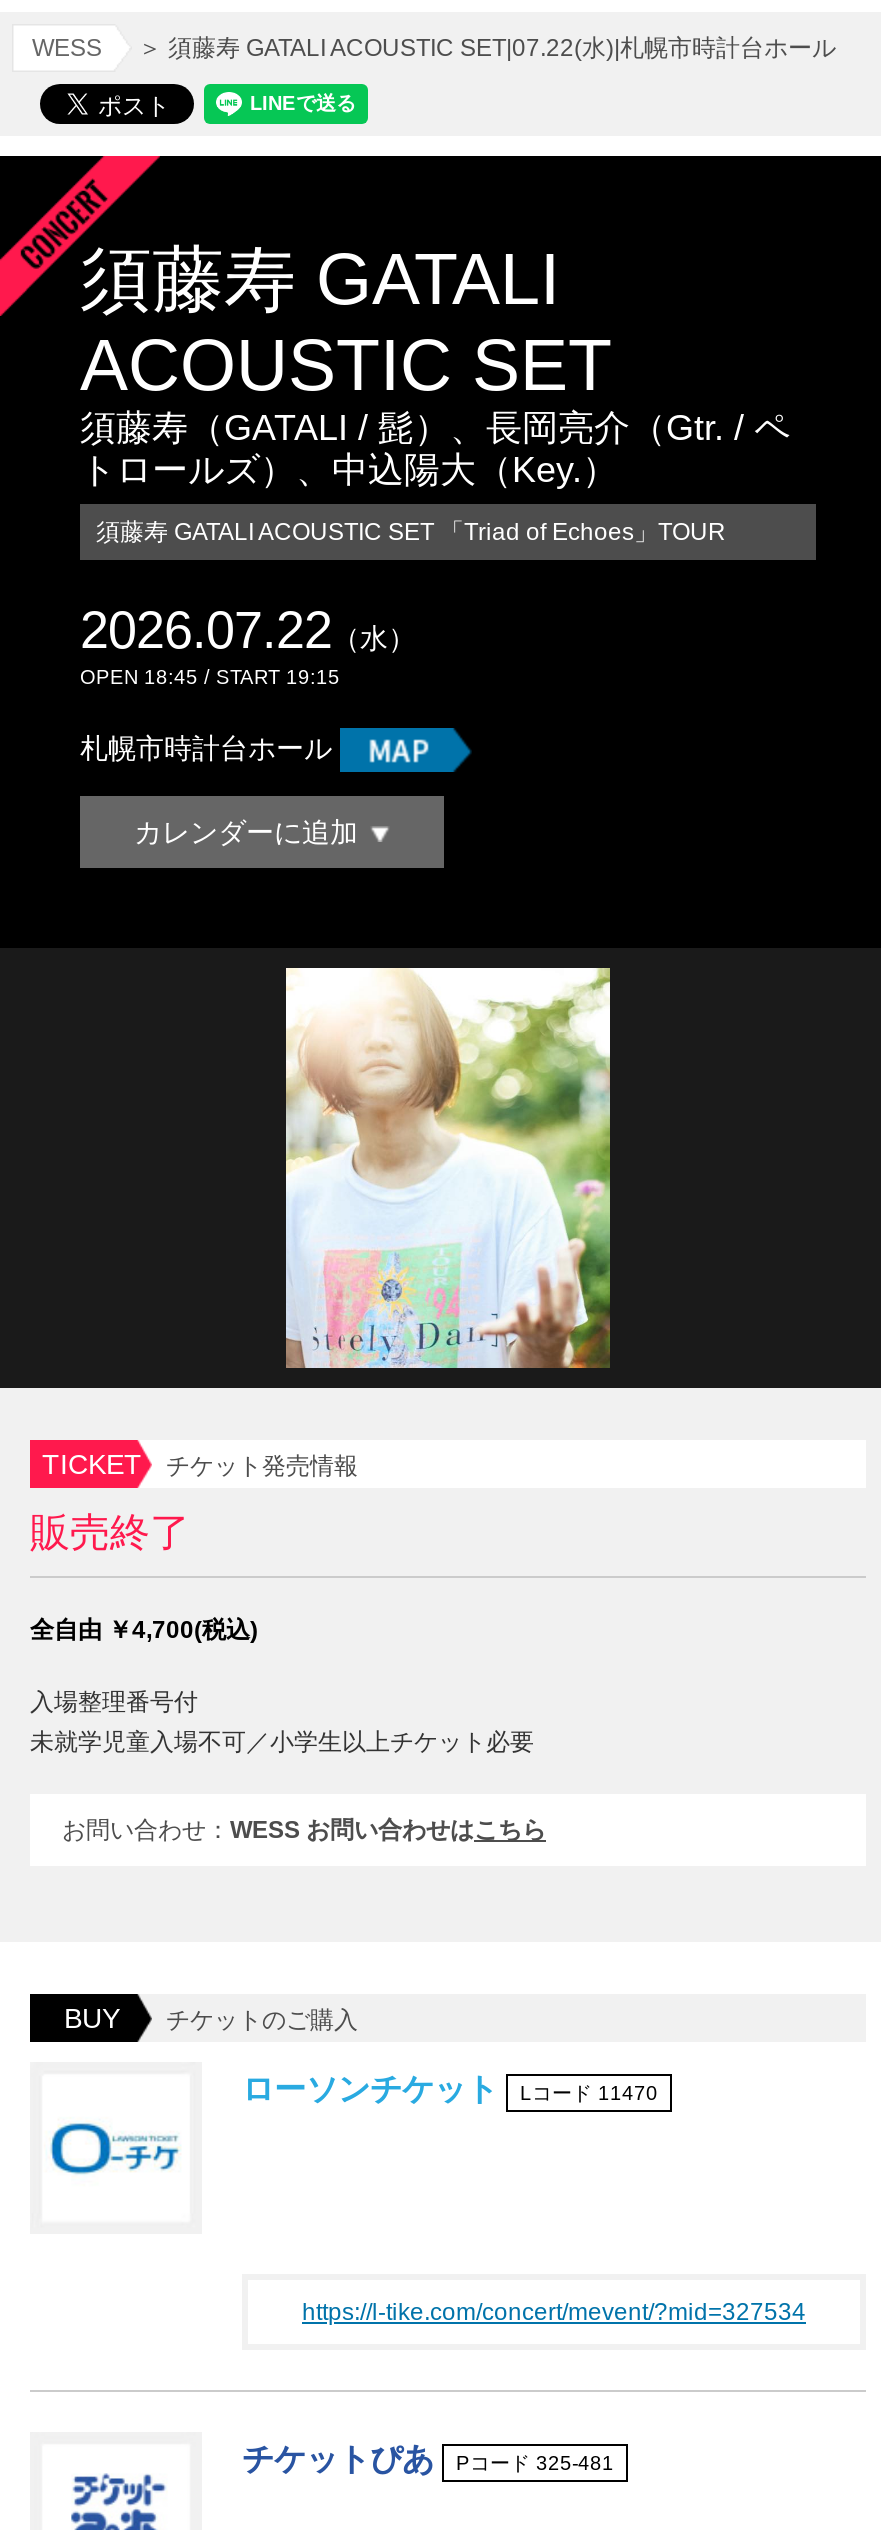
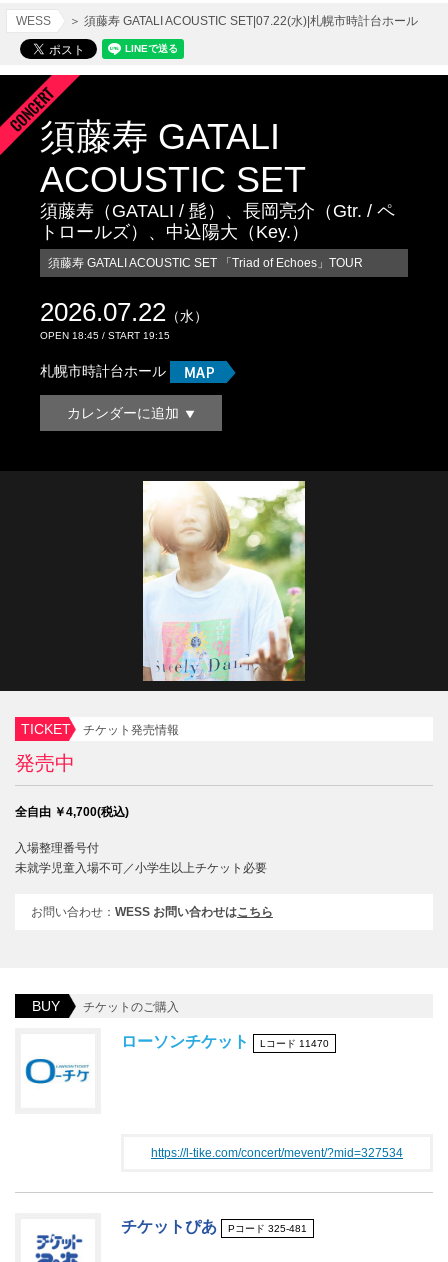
[30,1511,190,1555] 販売終了 -> [15,752,75,774] 発売中

